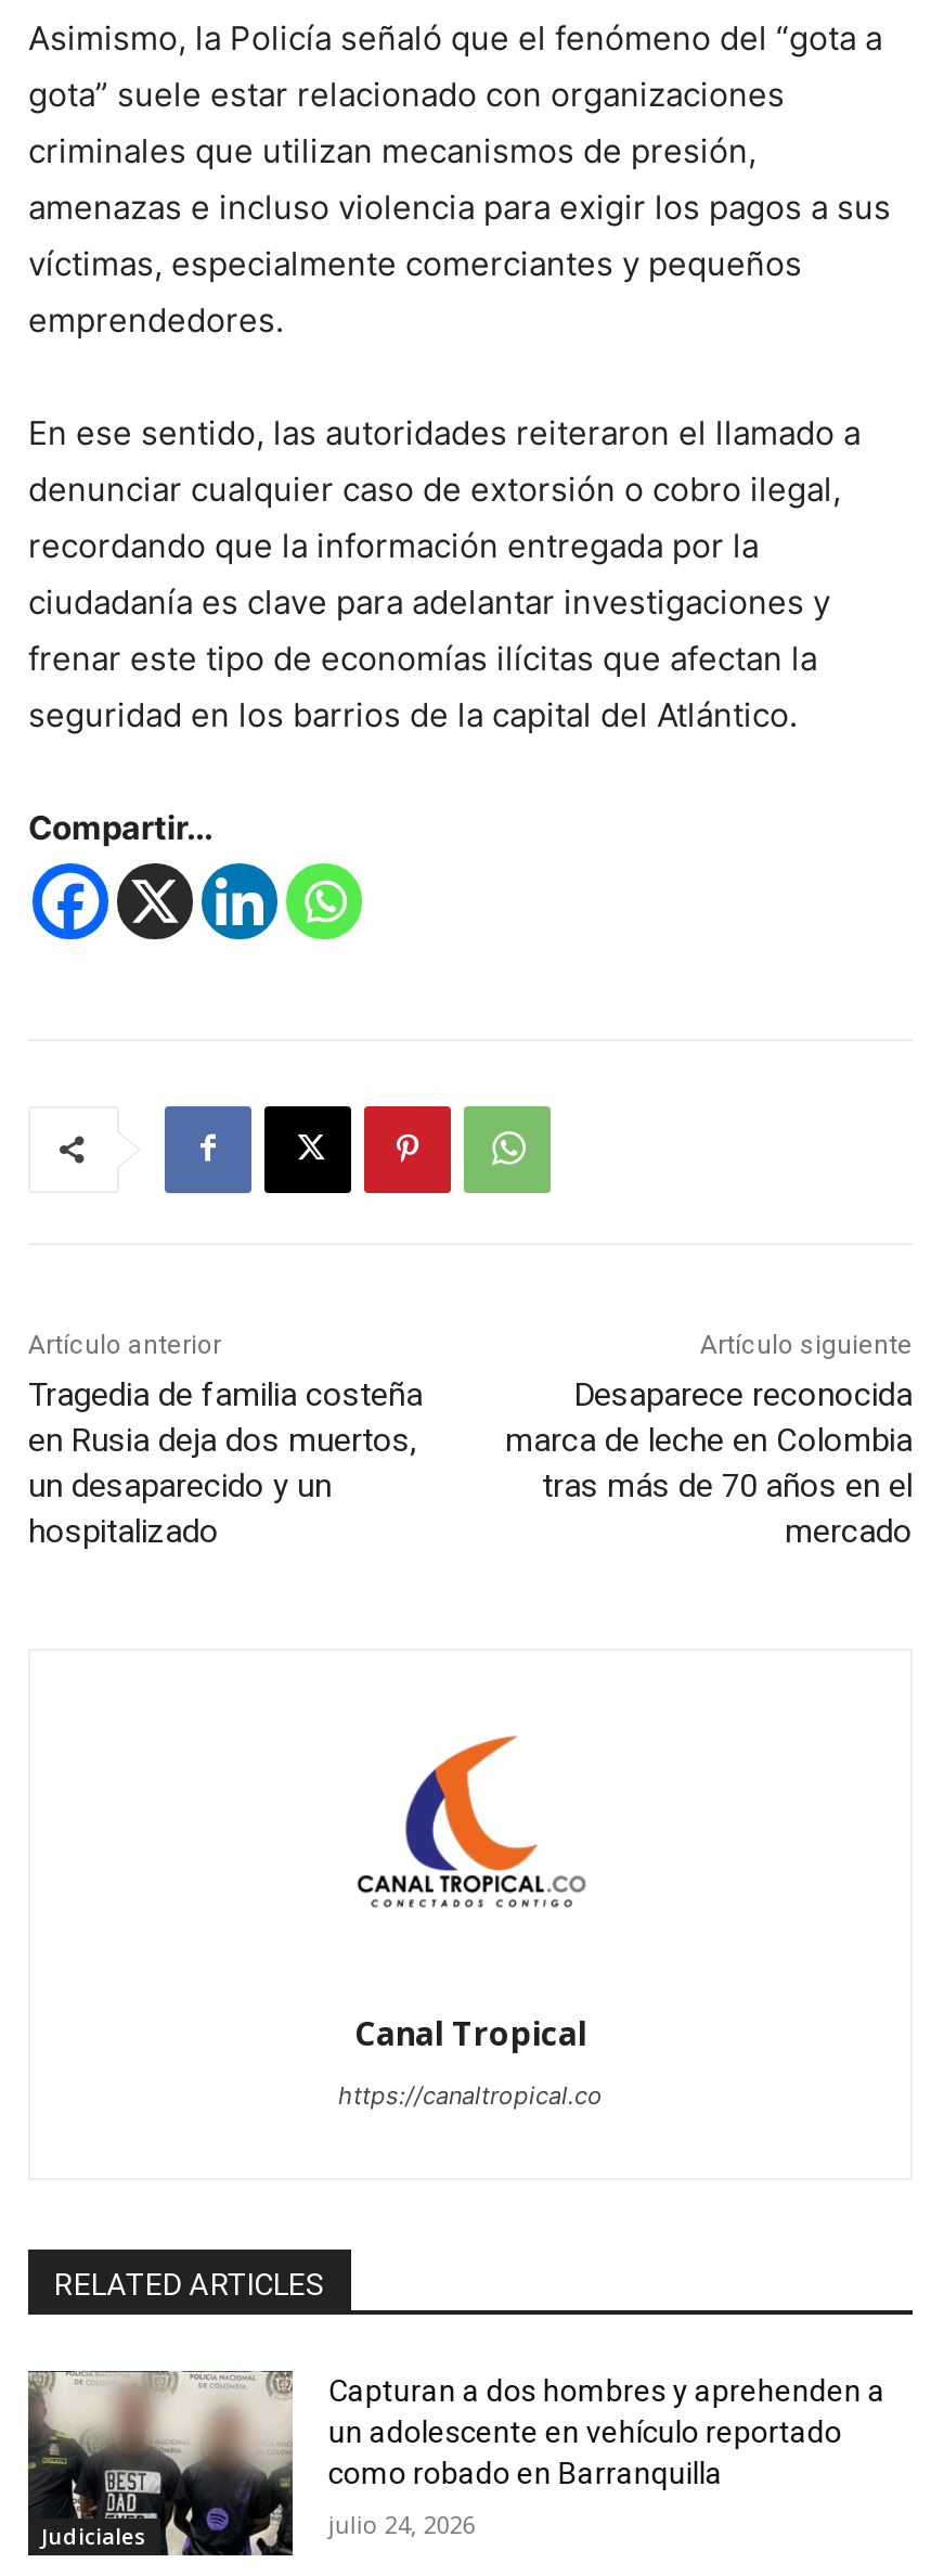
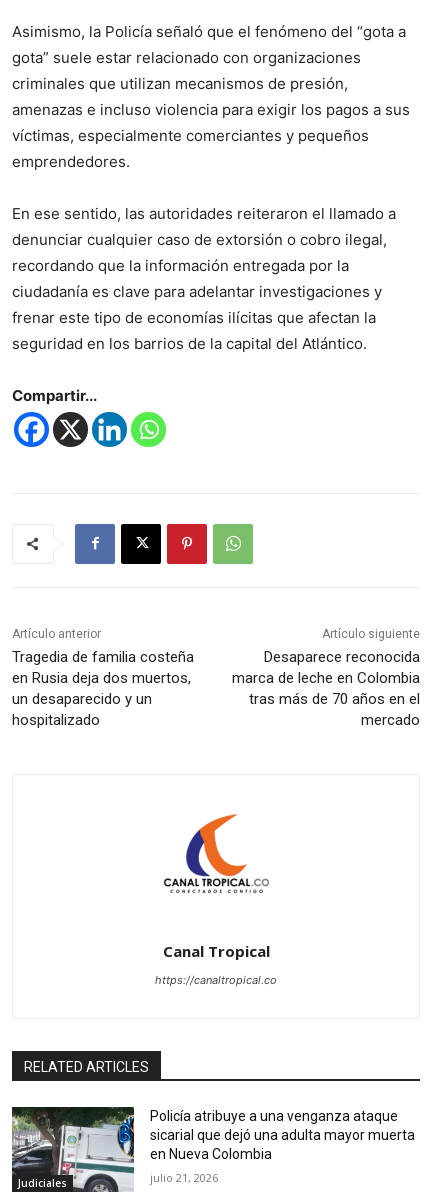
[28,2369,885,2558] [image] | Capturan a dos hombres y aprehenden a | un adolescente en vehículo reportado | como robado en Barranquilla -> [12,1106,415,1193] [image] | Policía atribuye a una venganza ataque | sicarial que dejó una adulta mayor muerta | en Nueva Colombia
[328,2507,476,2539] julio 24, 2026 -> [150,1170,218,1185] julio 21, 2026

